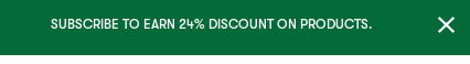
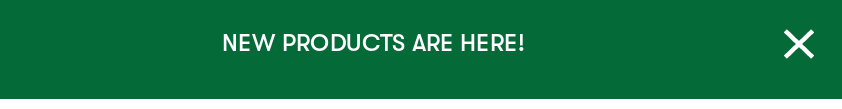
[51,16,372,32] SUBSCRIBE TO EARN 24% DISCOUNT ON PRODUCTS. -> [222,28,524,56] NEW PRODUCTS ARE HERE!

